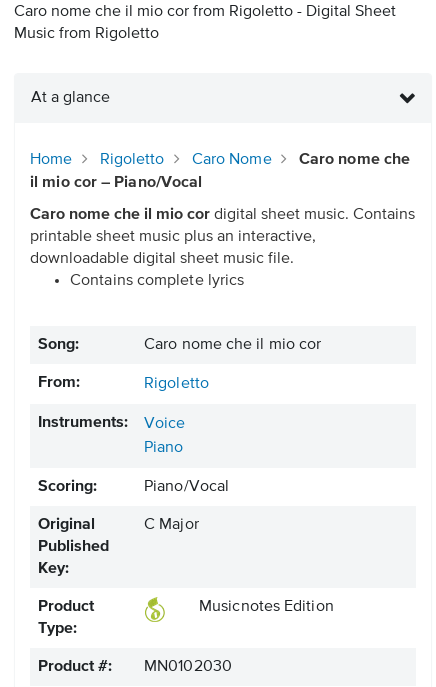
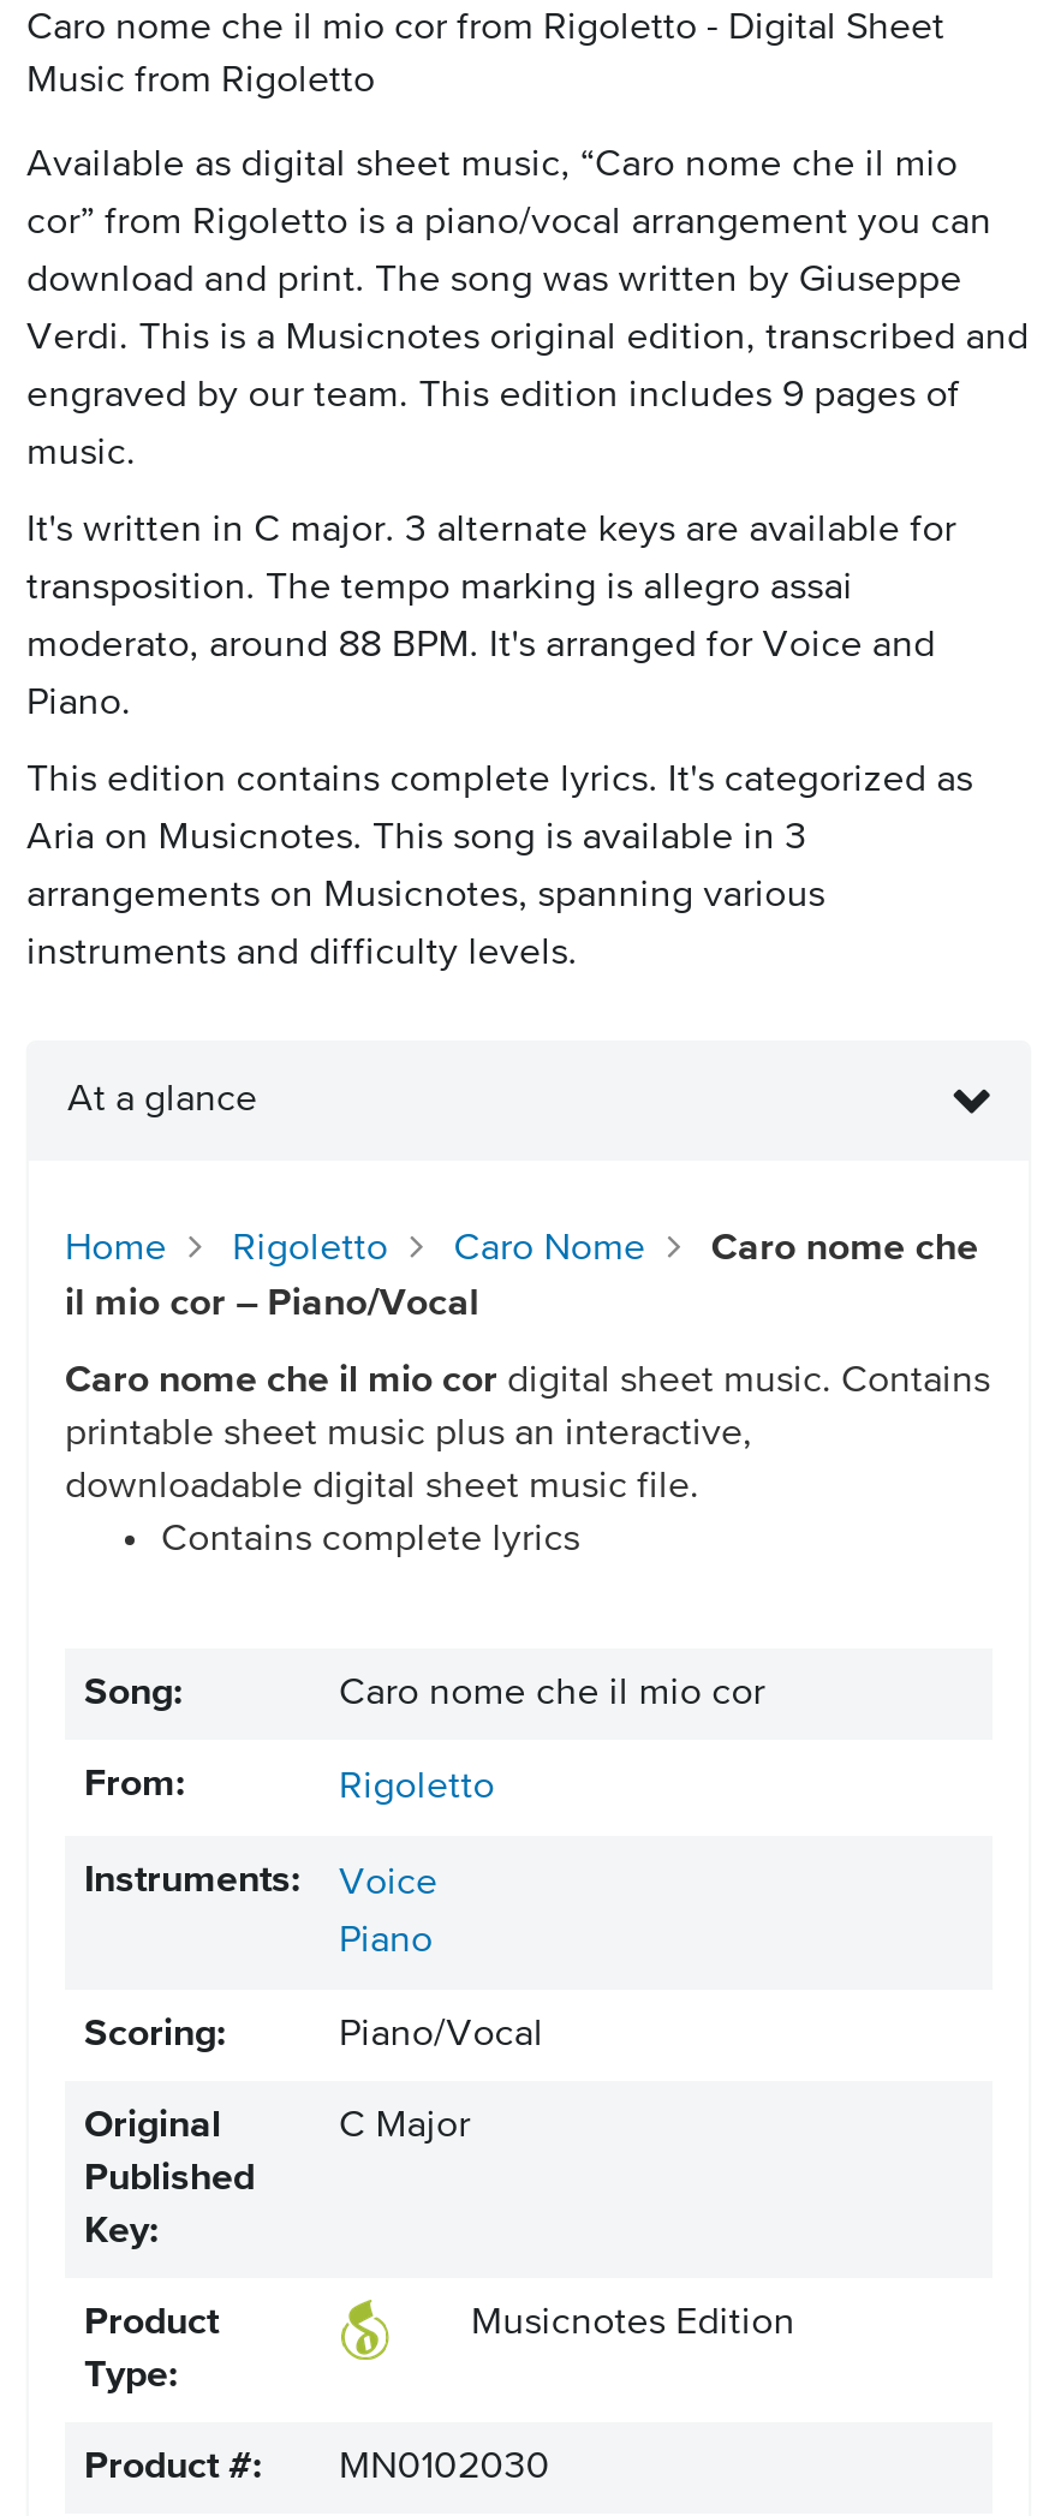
none -> [26,147,1029,974] Available as digital sheet music, “Caro nome che il mio | cor” from Rigoletto is a piano/vocal arrangement you can | download and print. The song was written by Giuseppe | Verdi. This is a Musicnotes original edition, transcribed and | engraved by our team. This edition includes 9 pages of | music. | It's written in C major. 3 alternate keys are available for | transposition. The tempo marking is allegro assai | moderato, around 88 BPM. It's arranged for Voice and | Piano. | This edition contains complete lyrics. It's categorized as | Aria on Musicnotes. This song is available in 3 | arrangements on Musicnotes, spanning various | instruments and difficulty levels.

